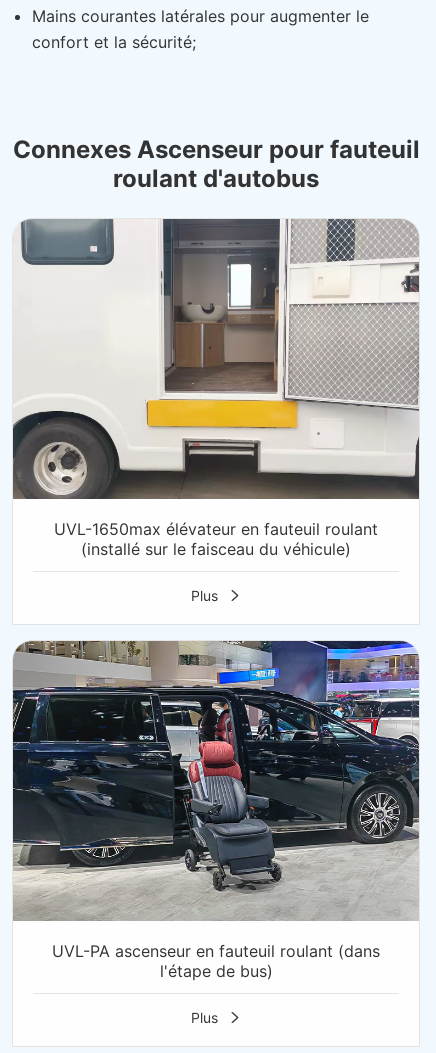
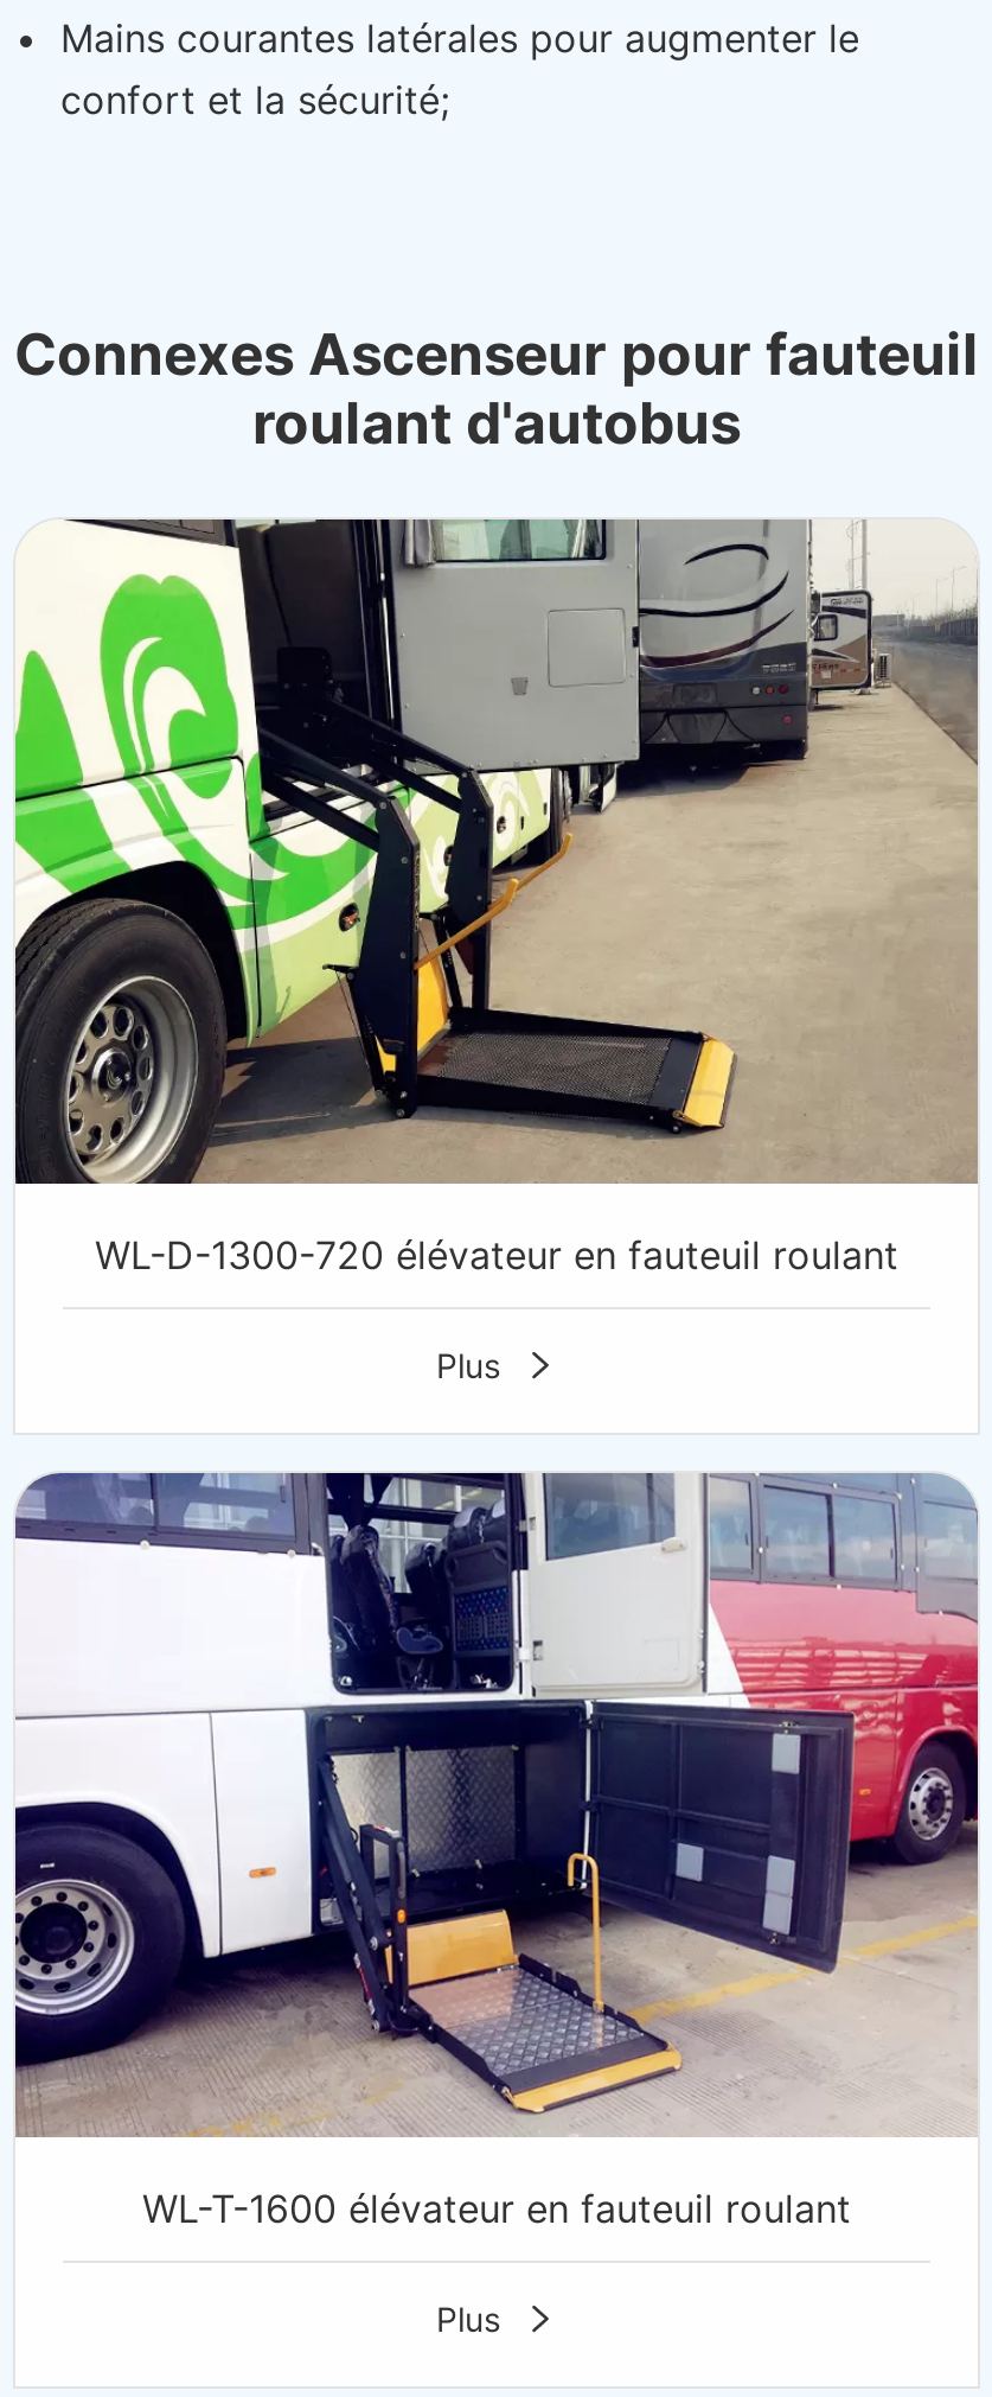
[13,218,419,559] [image] | UVL-1650max élévateur en fauteuil roulant | (installé sur le faisceau du véhicule) -> [13,517,980,1278] [image] | WL-D-1300-720 élévateur en fauteuil roulant
[12,640,420,980] [image] | UVL-PA ascenseur en fauteuil roulant (dans | l'étape de bus) -> [13,1471,980,2231] [image] | WL-T-1600 élévateur en fauteuil roulant

